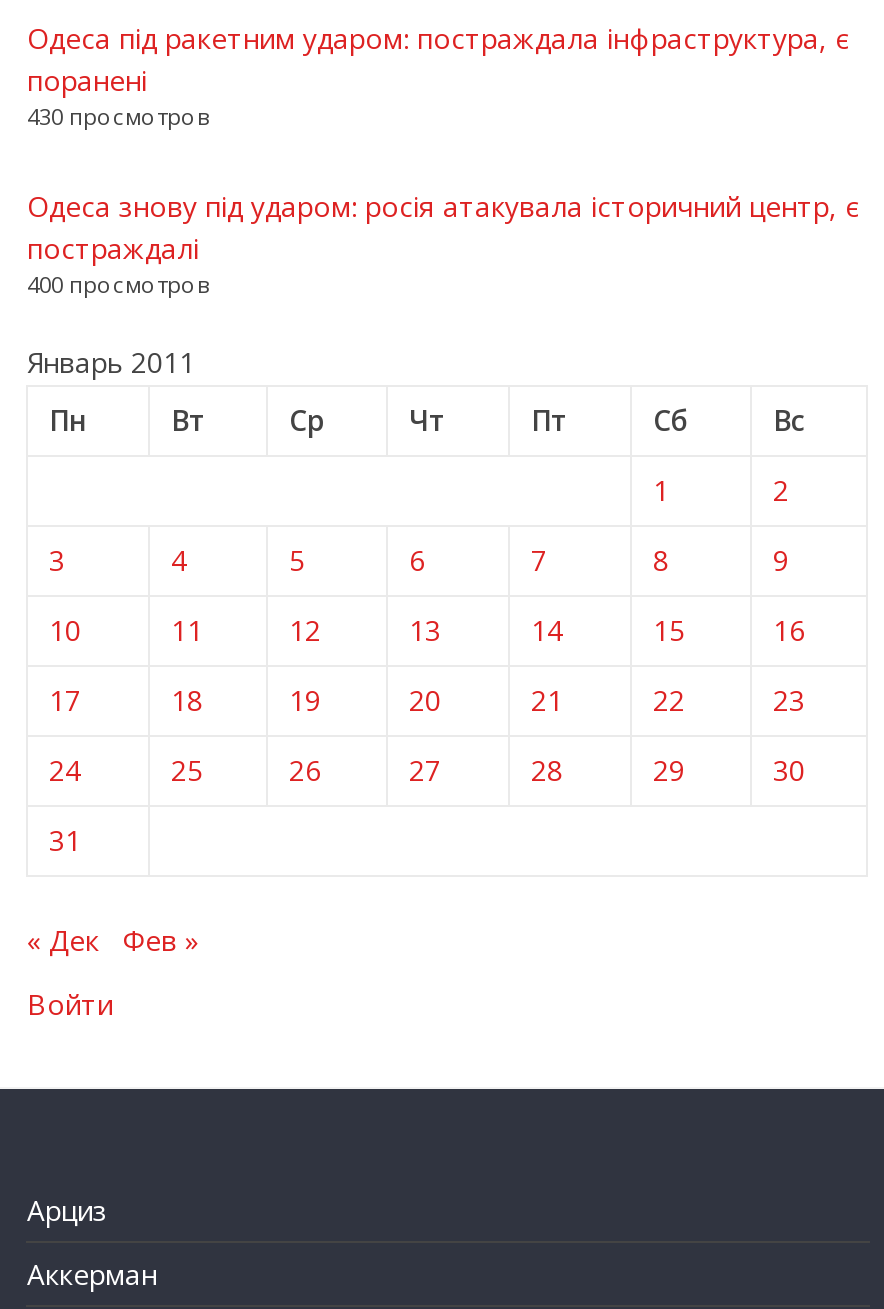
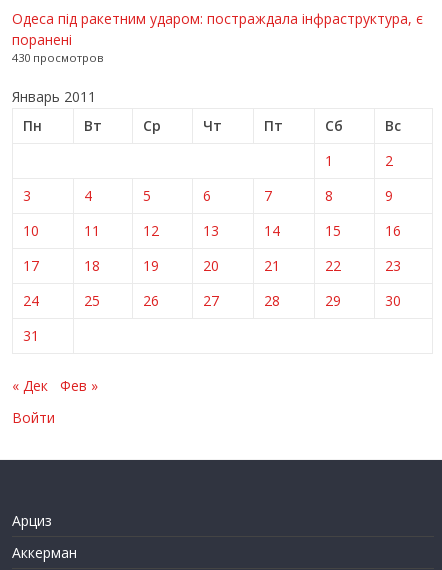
[27,186,859,298] Одеса знову під ударом: росія атакувала історичний центр, є | постраждалі | 400 просмотров -> none

